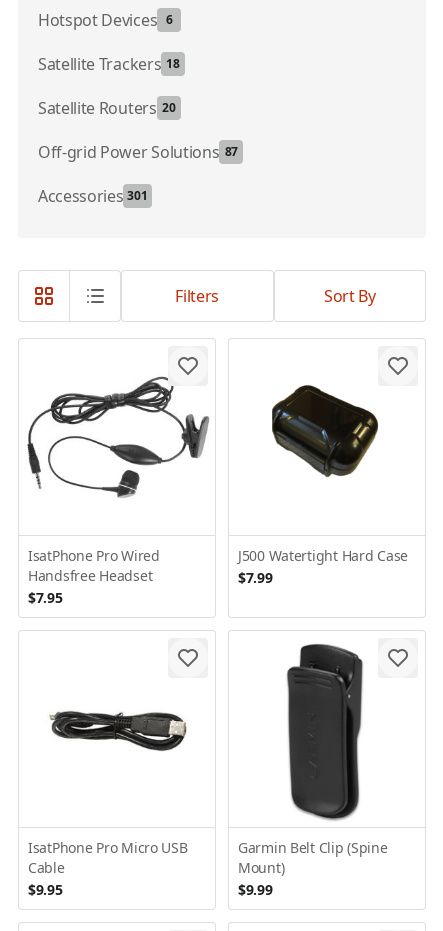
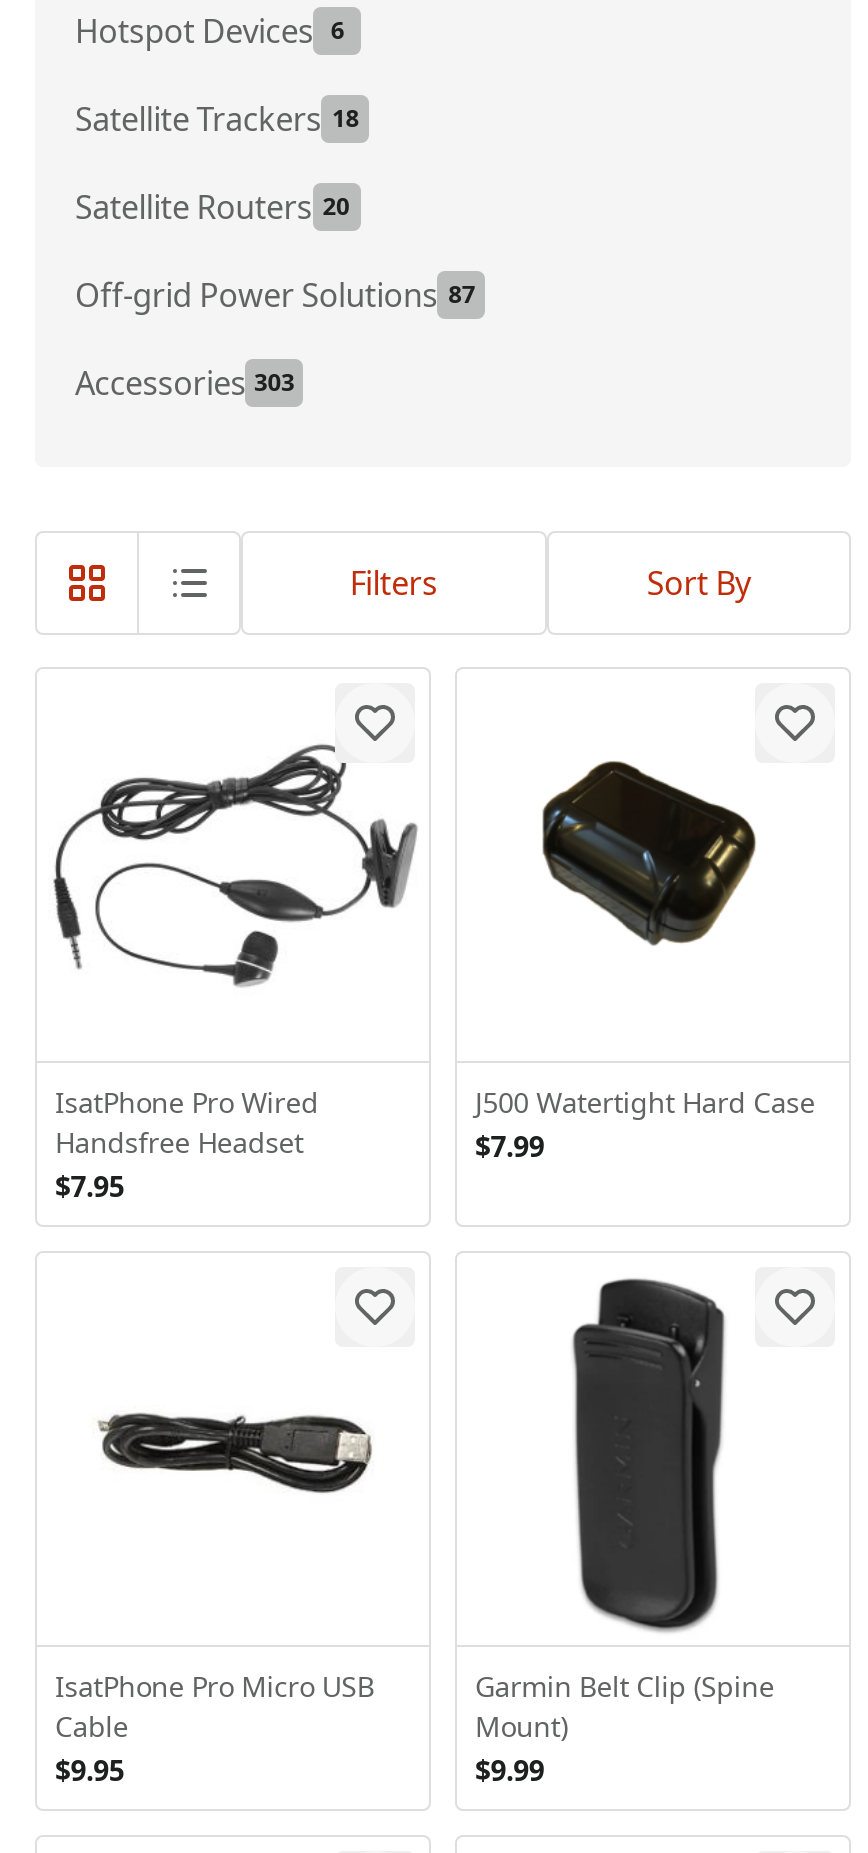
[38,185,148,207] Accessories 301 -> [75,361,295,405] Accessories 303

